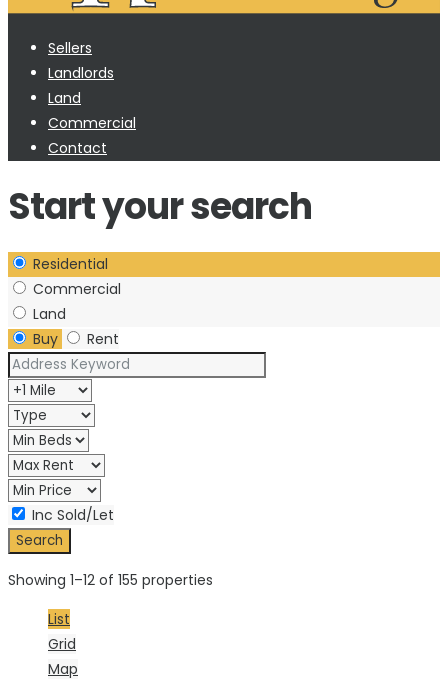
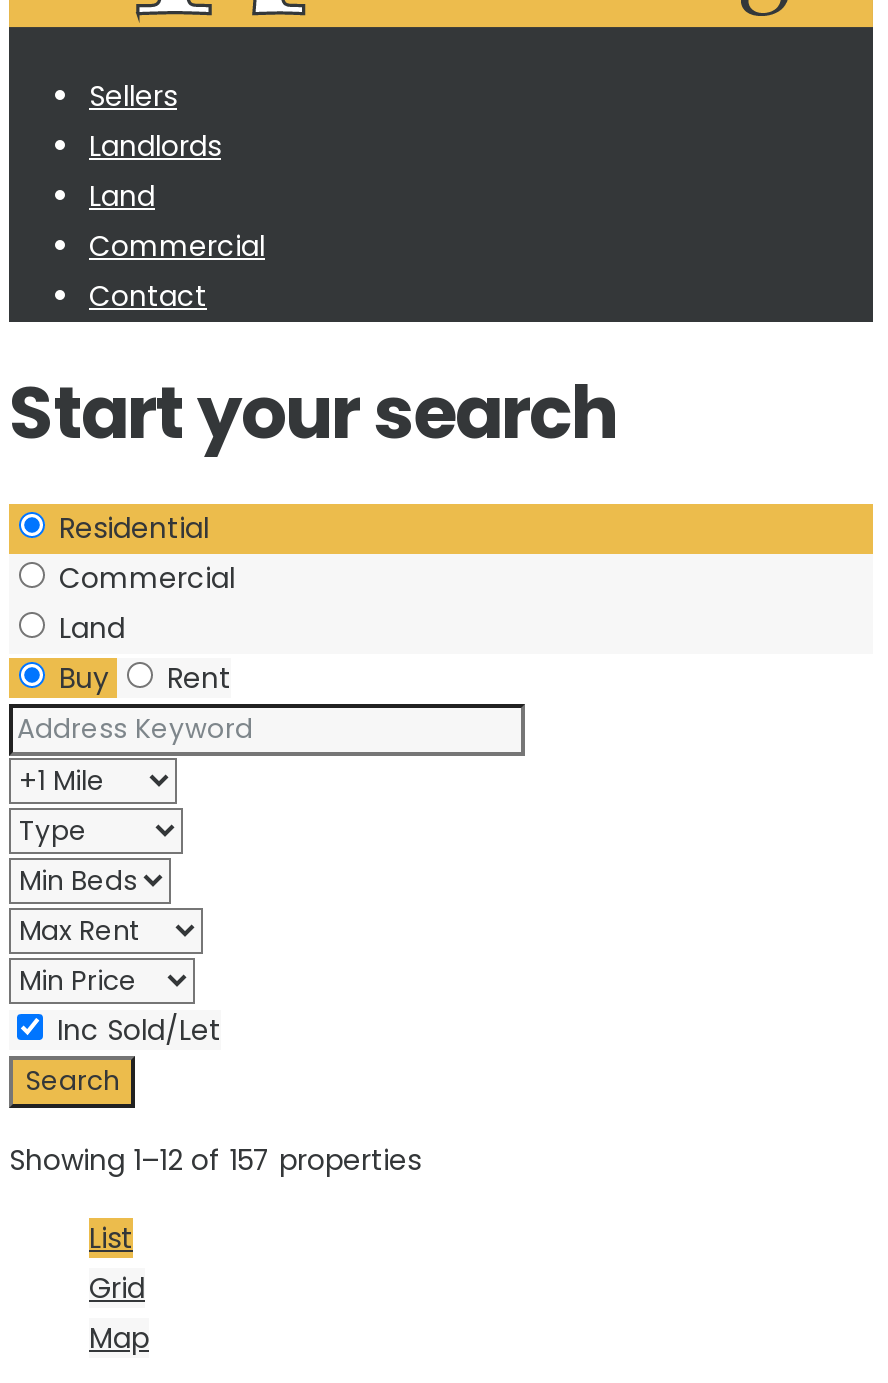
[8,570,213,590] Showing 1–12 of 155 properties -> [9,1140,421,1180] Showing 1–12 of 157 properties

